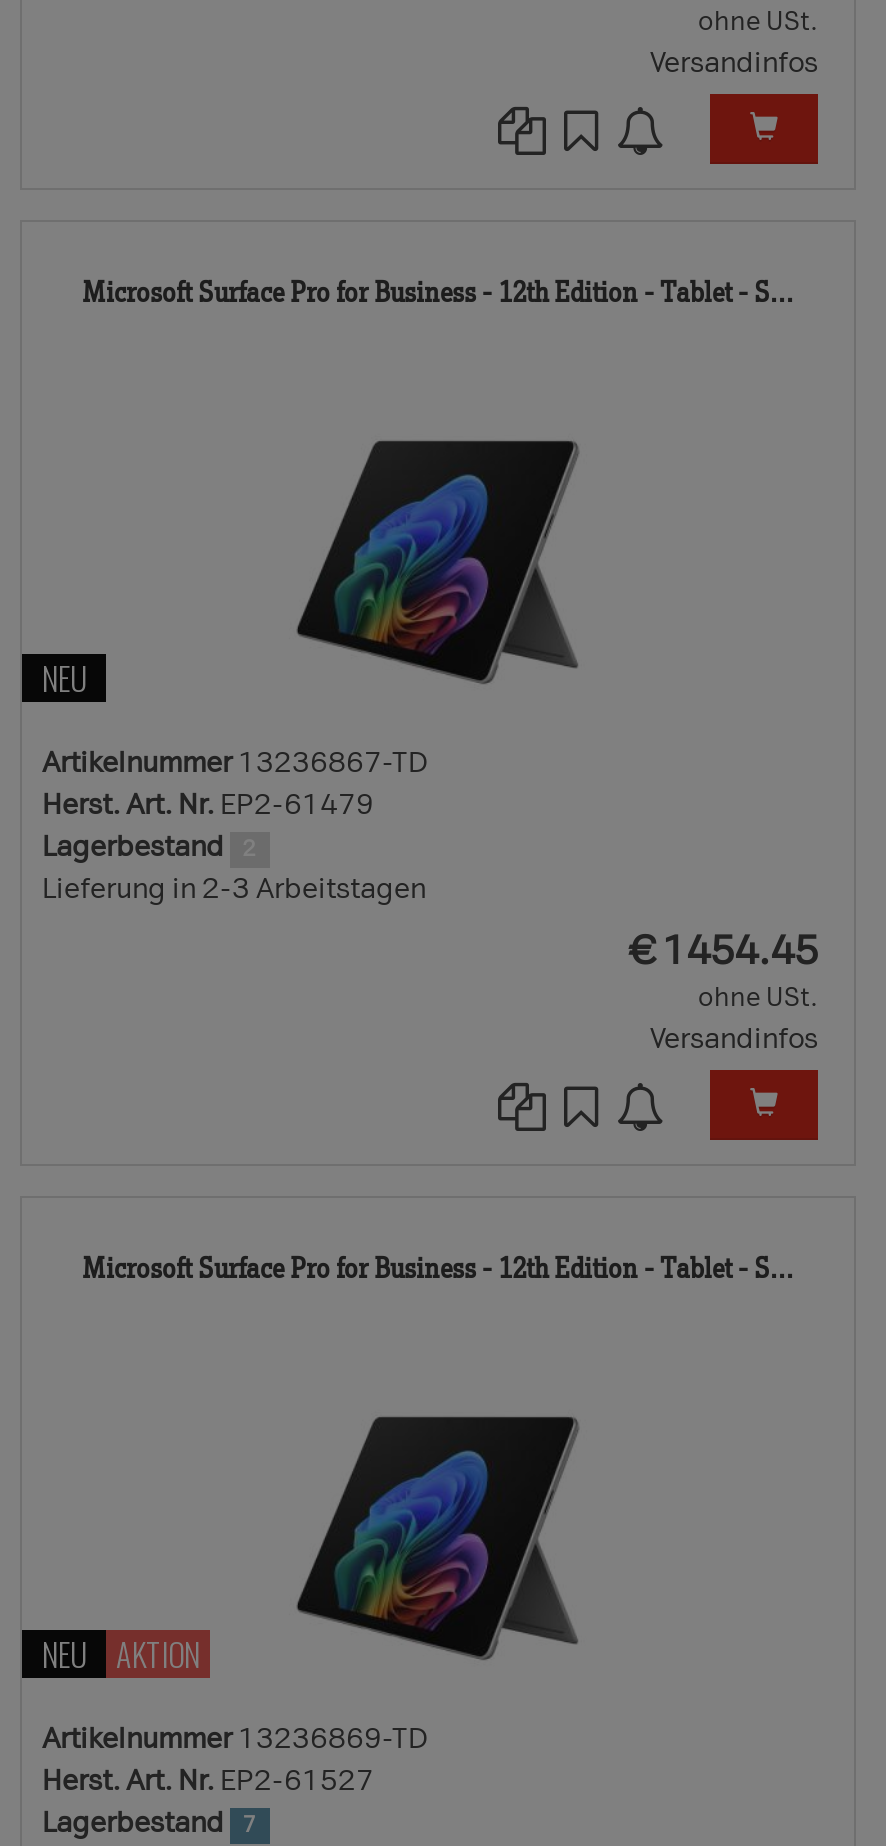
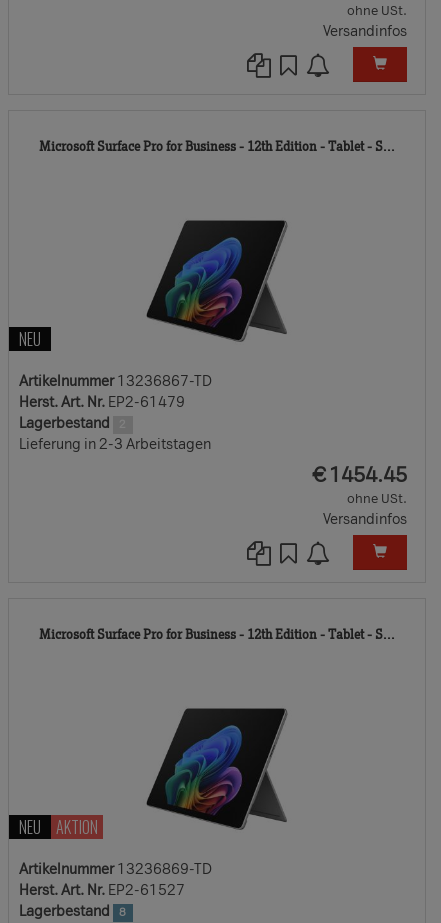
[42,1806,257,1840] Lagerbestand 7 -> [19,903,126,920] Lagerbestand 8

